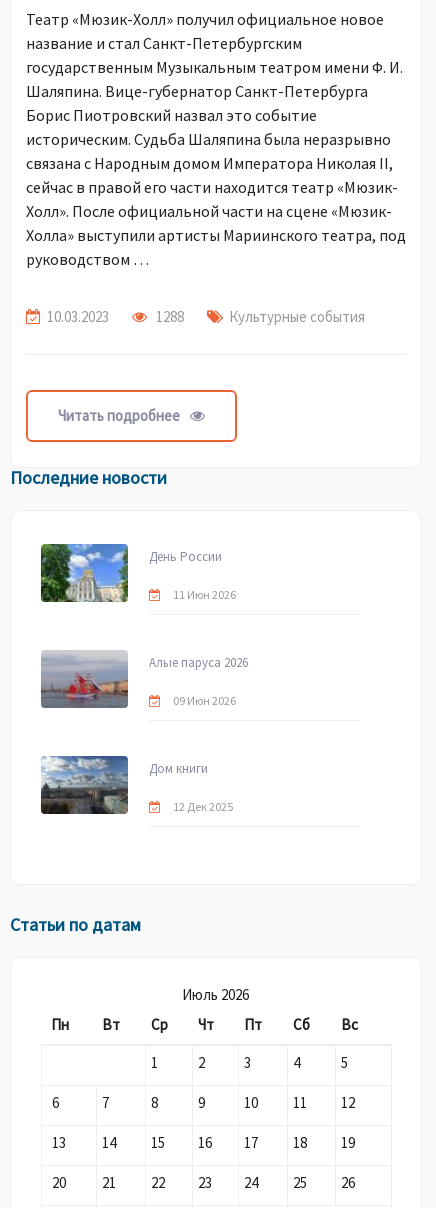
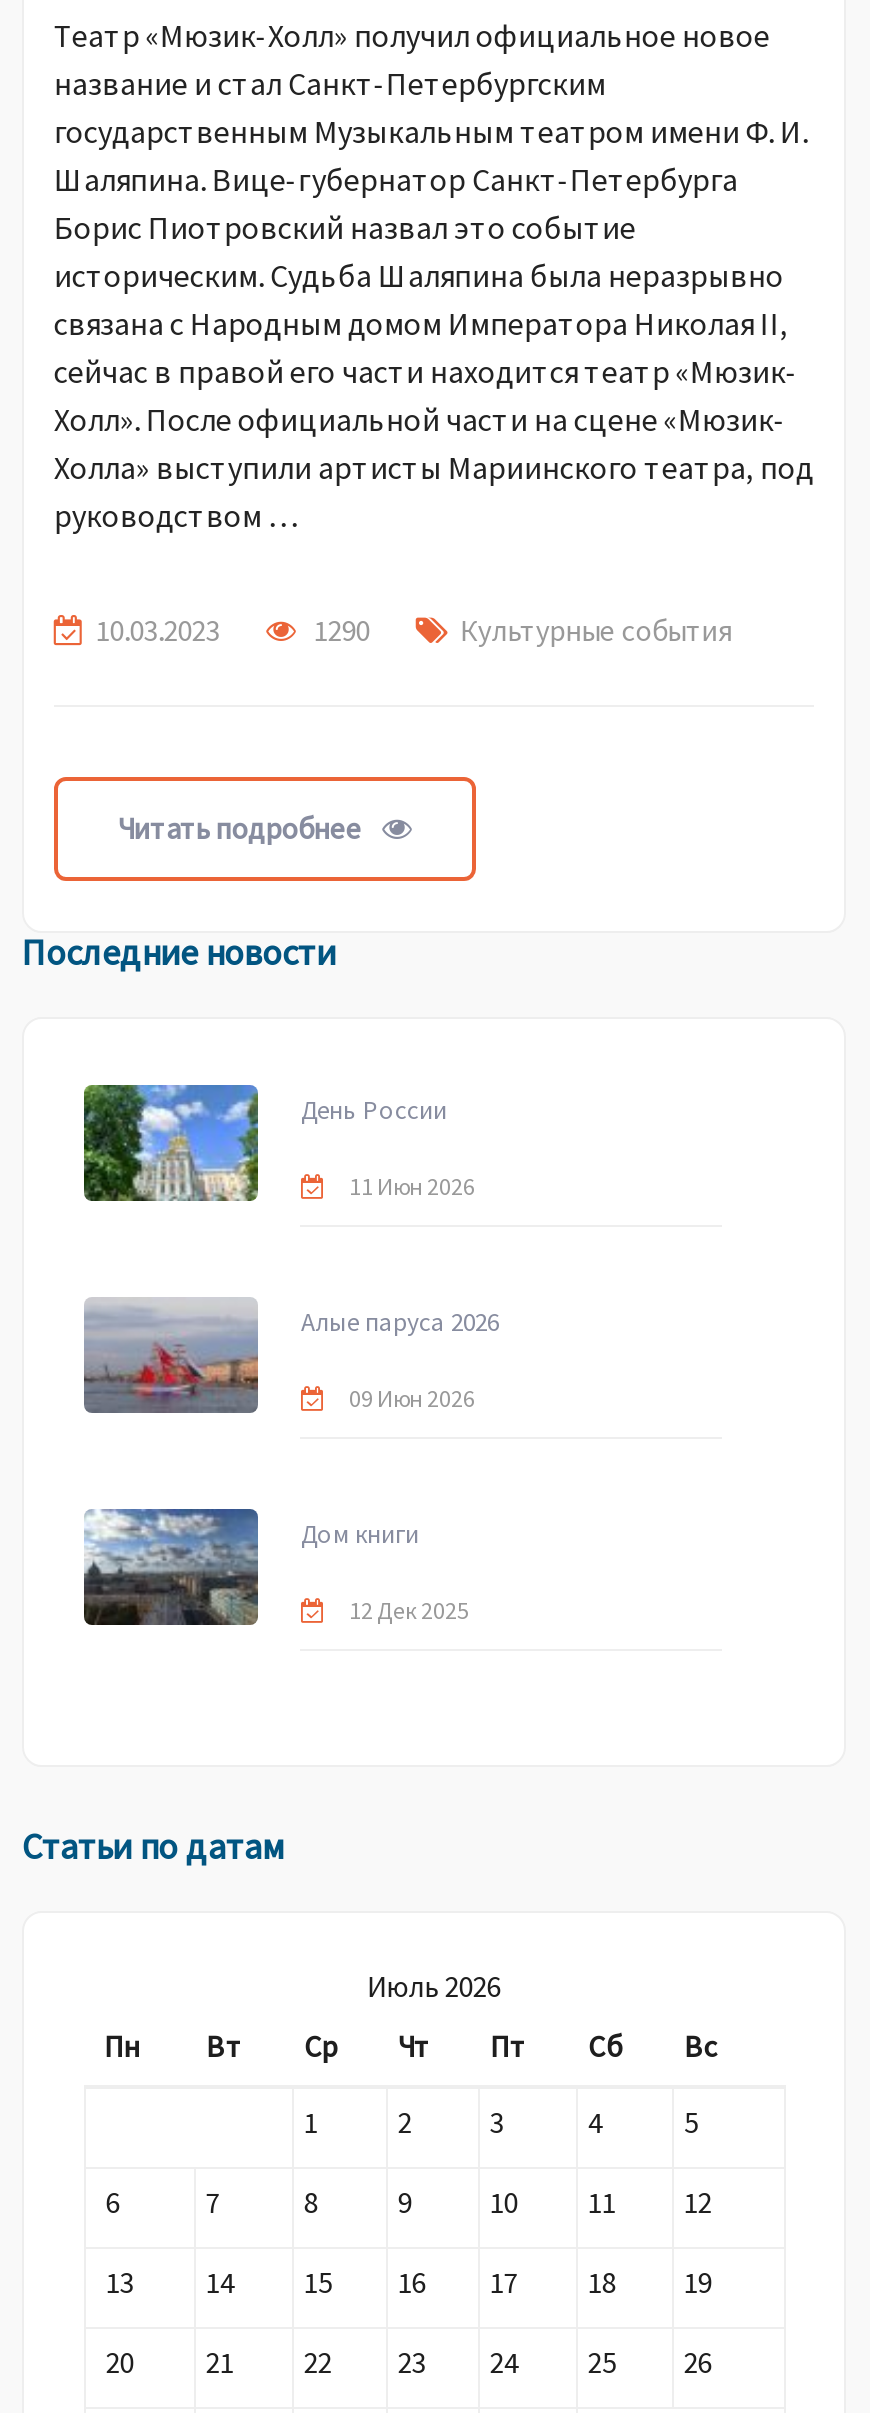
[156,307,184,326] 1288 -> [314,611,370,649] 1290

